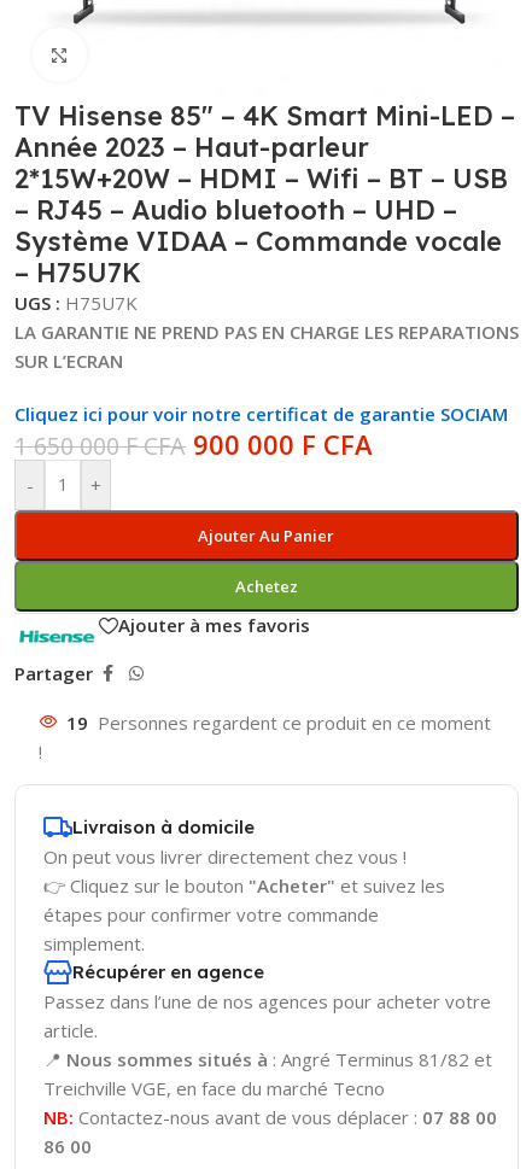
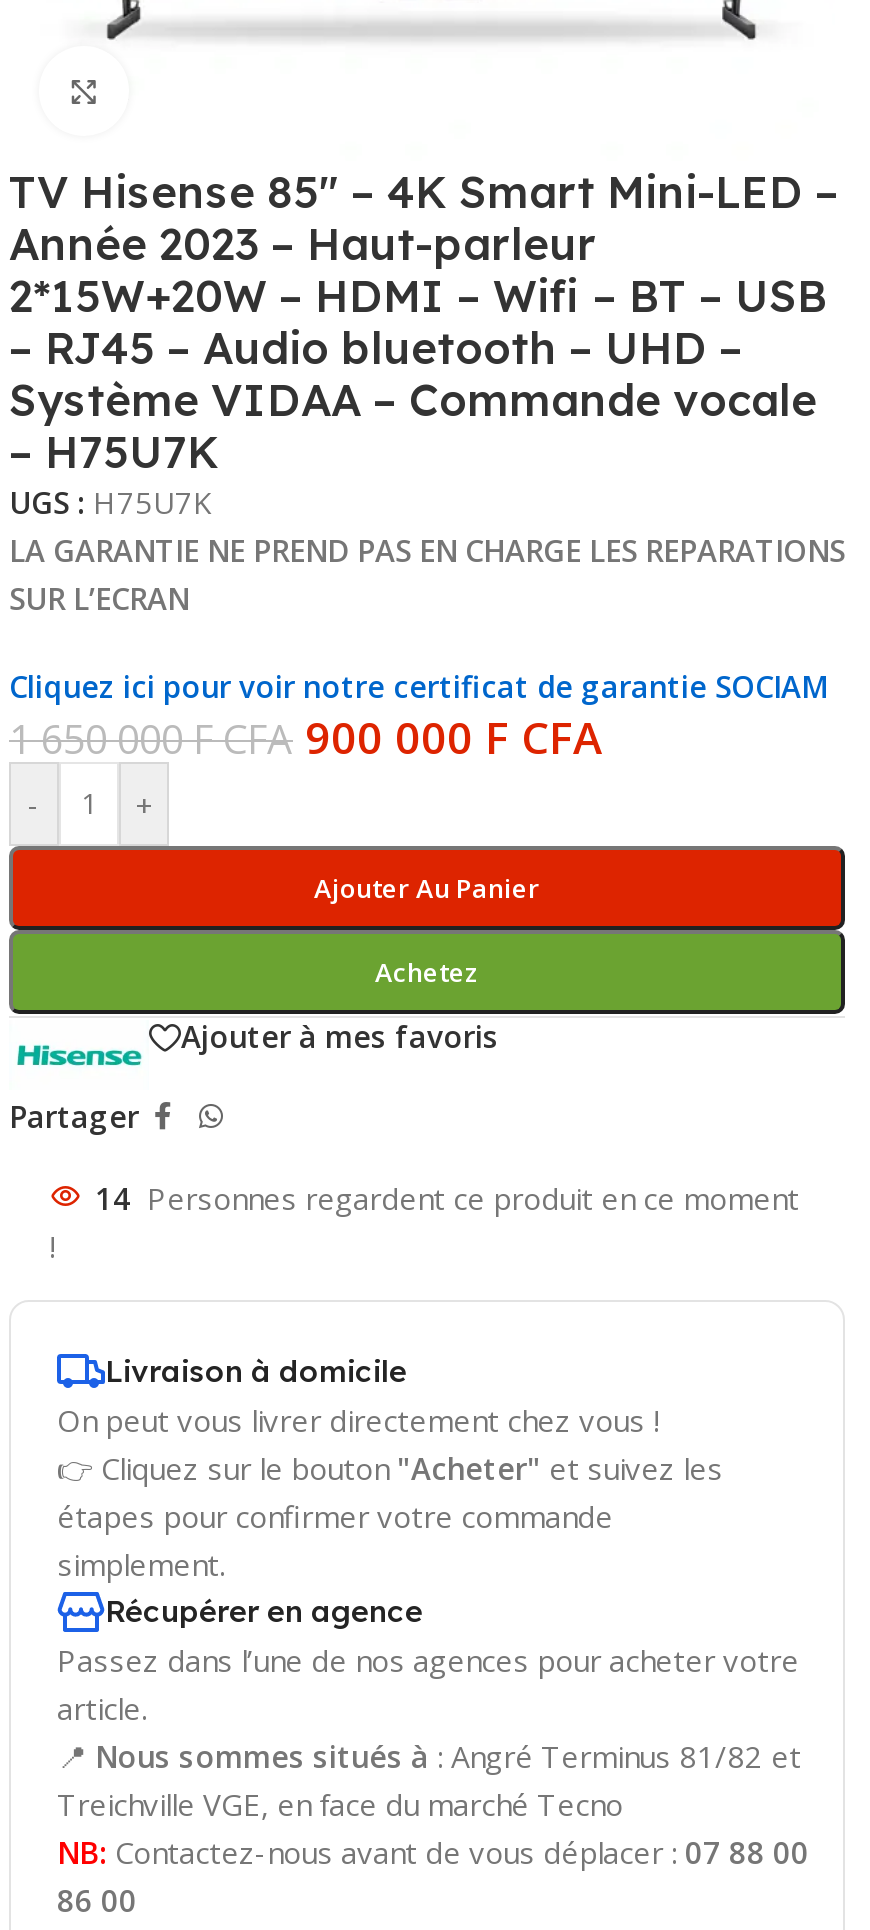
[66,711,491,735] 19 Personnes regardent ce produit en ce moment -> [95,1178,799,1218] 14 Personnes regardent ce produit en ce moment

